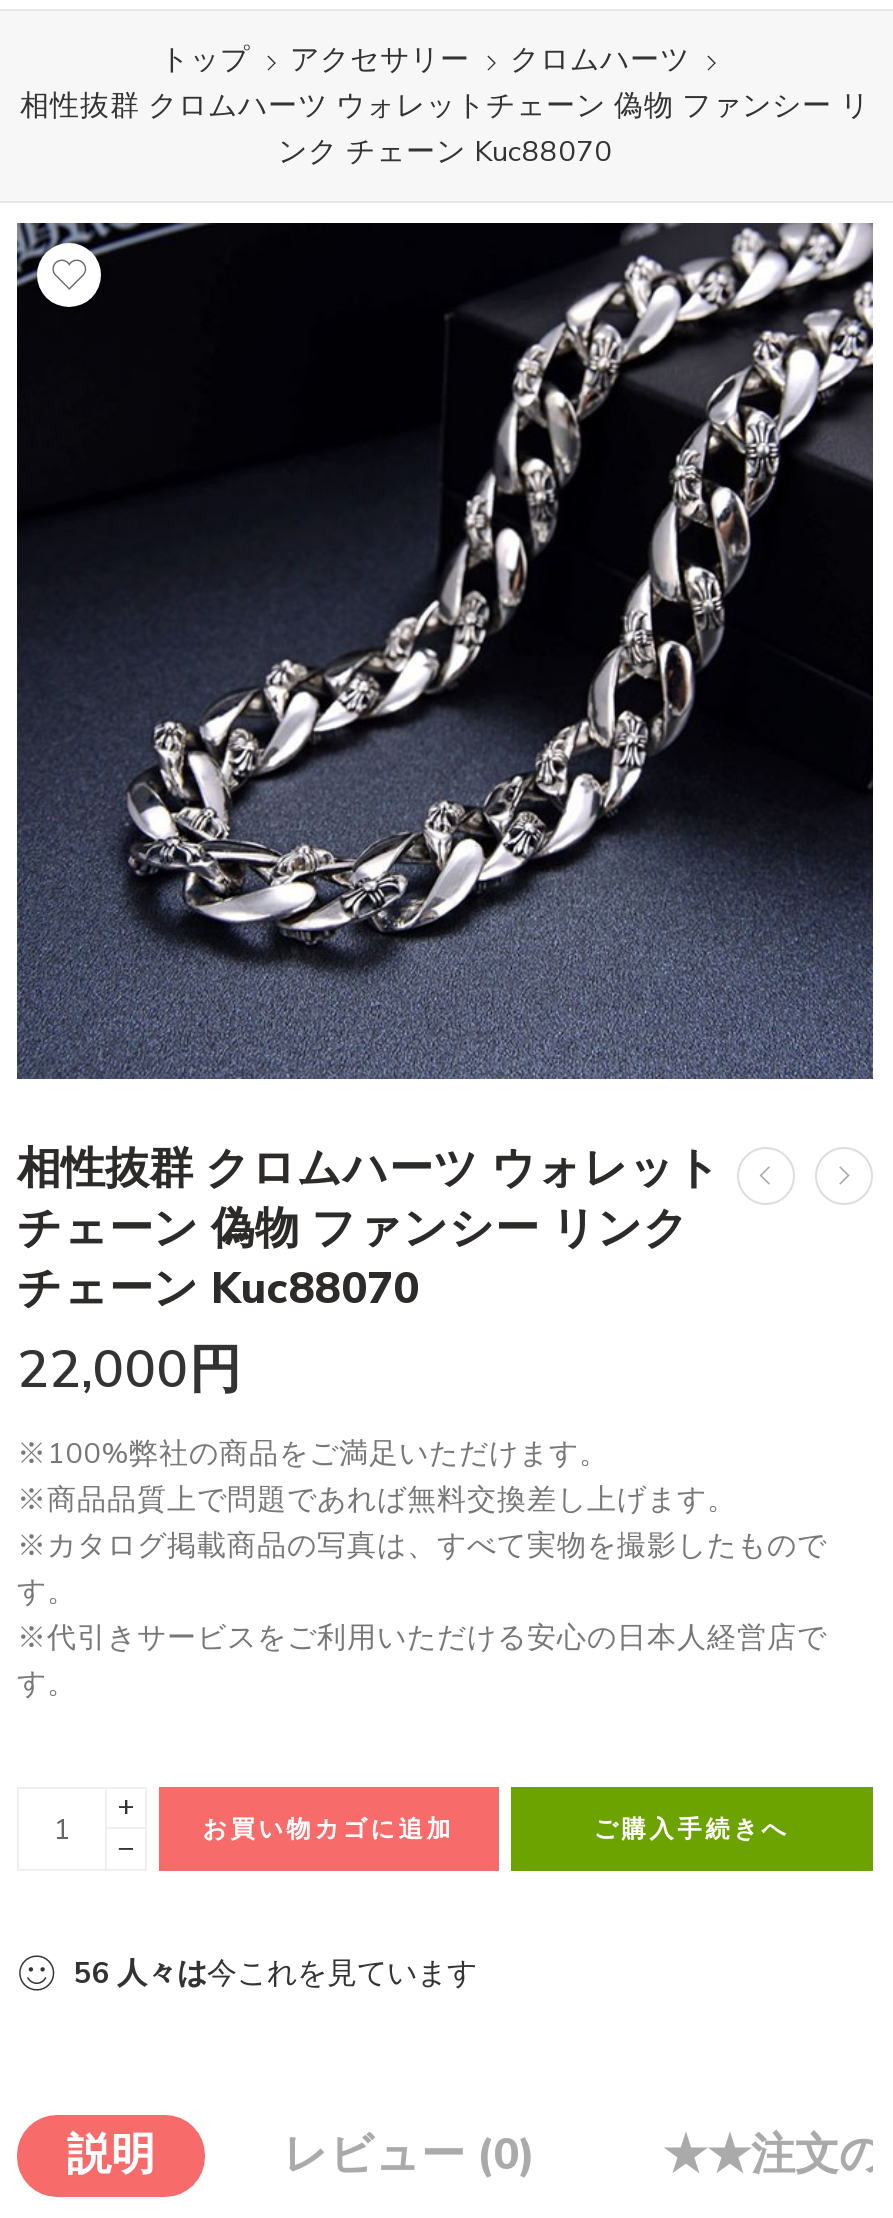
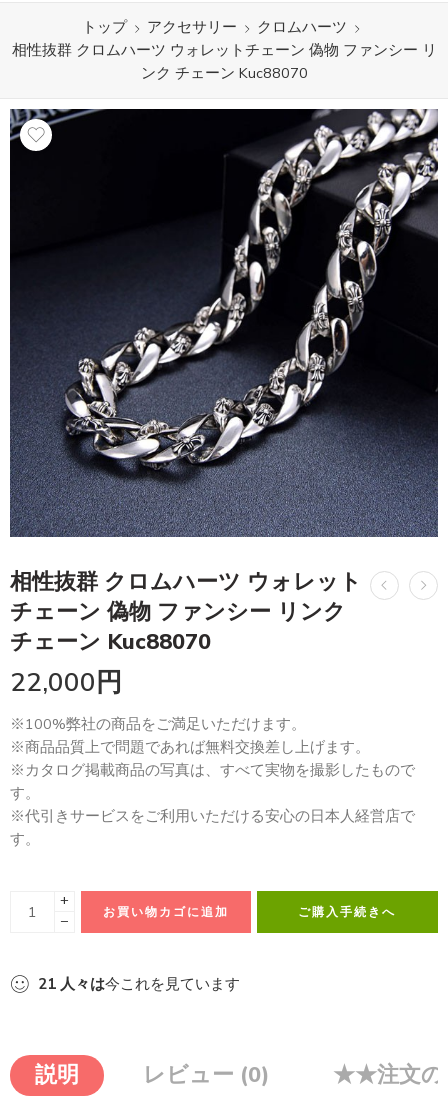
[73,1953,477,1993] 56 人々は今これを見ています -> [38,974,240,994] 21 人々は今これを見ています

